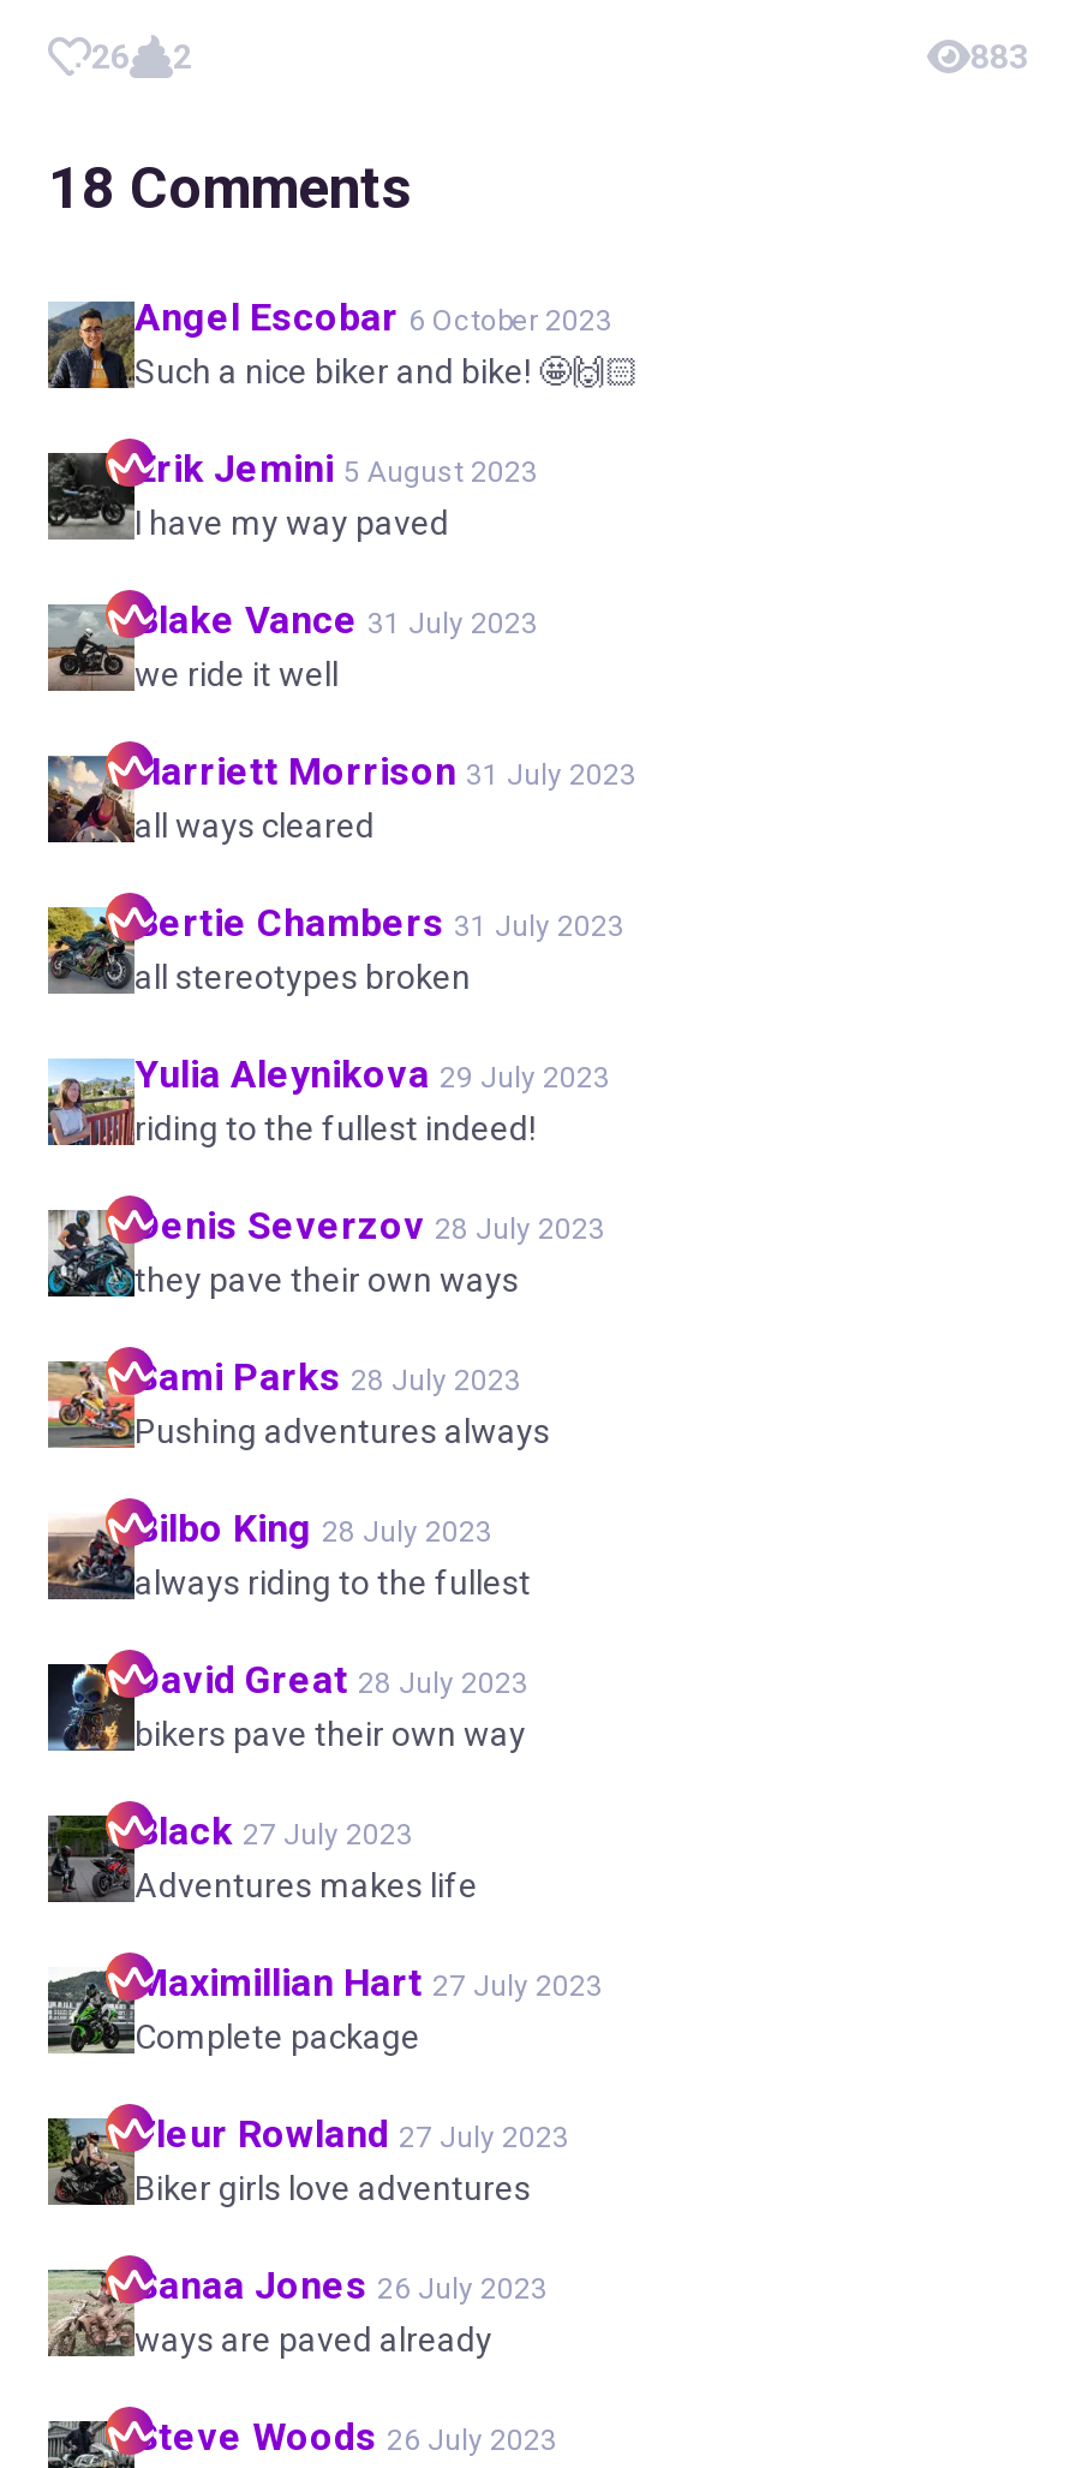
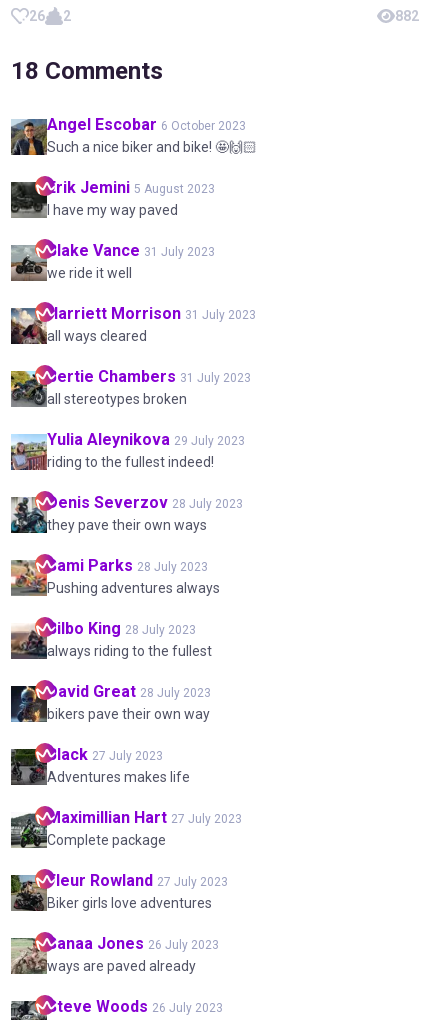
[970,37,1028,75] 883 -> [395,8,419,24] 882

